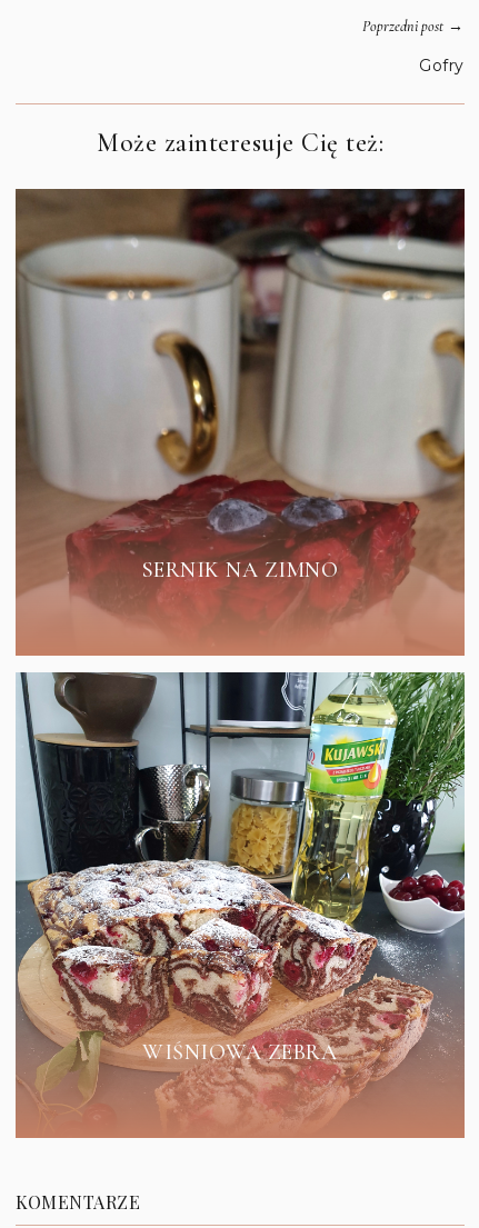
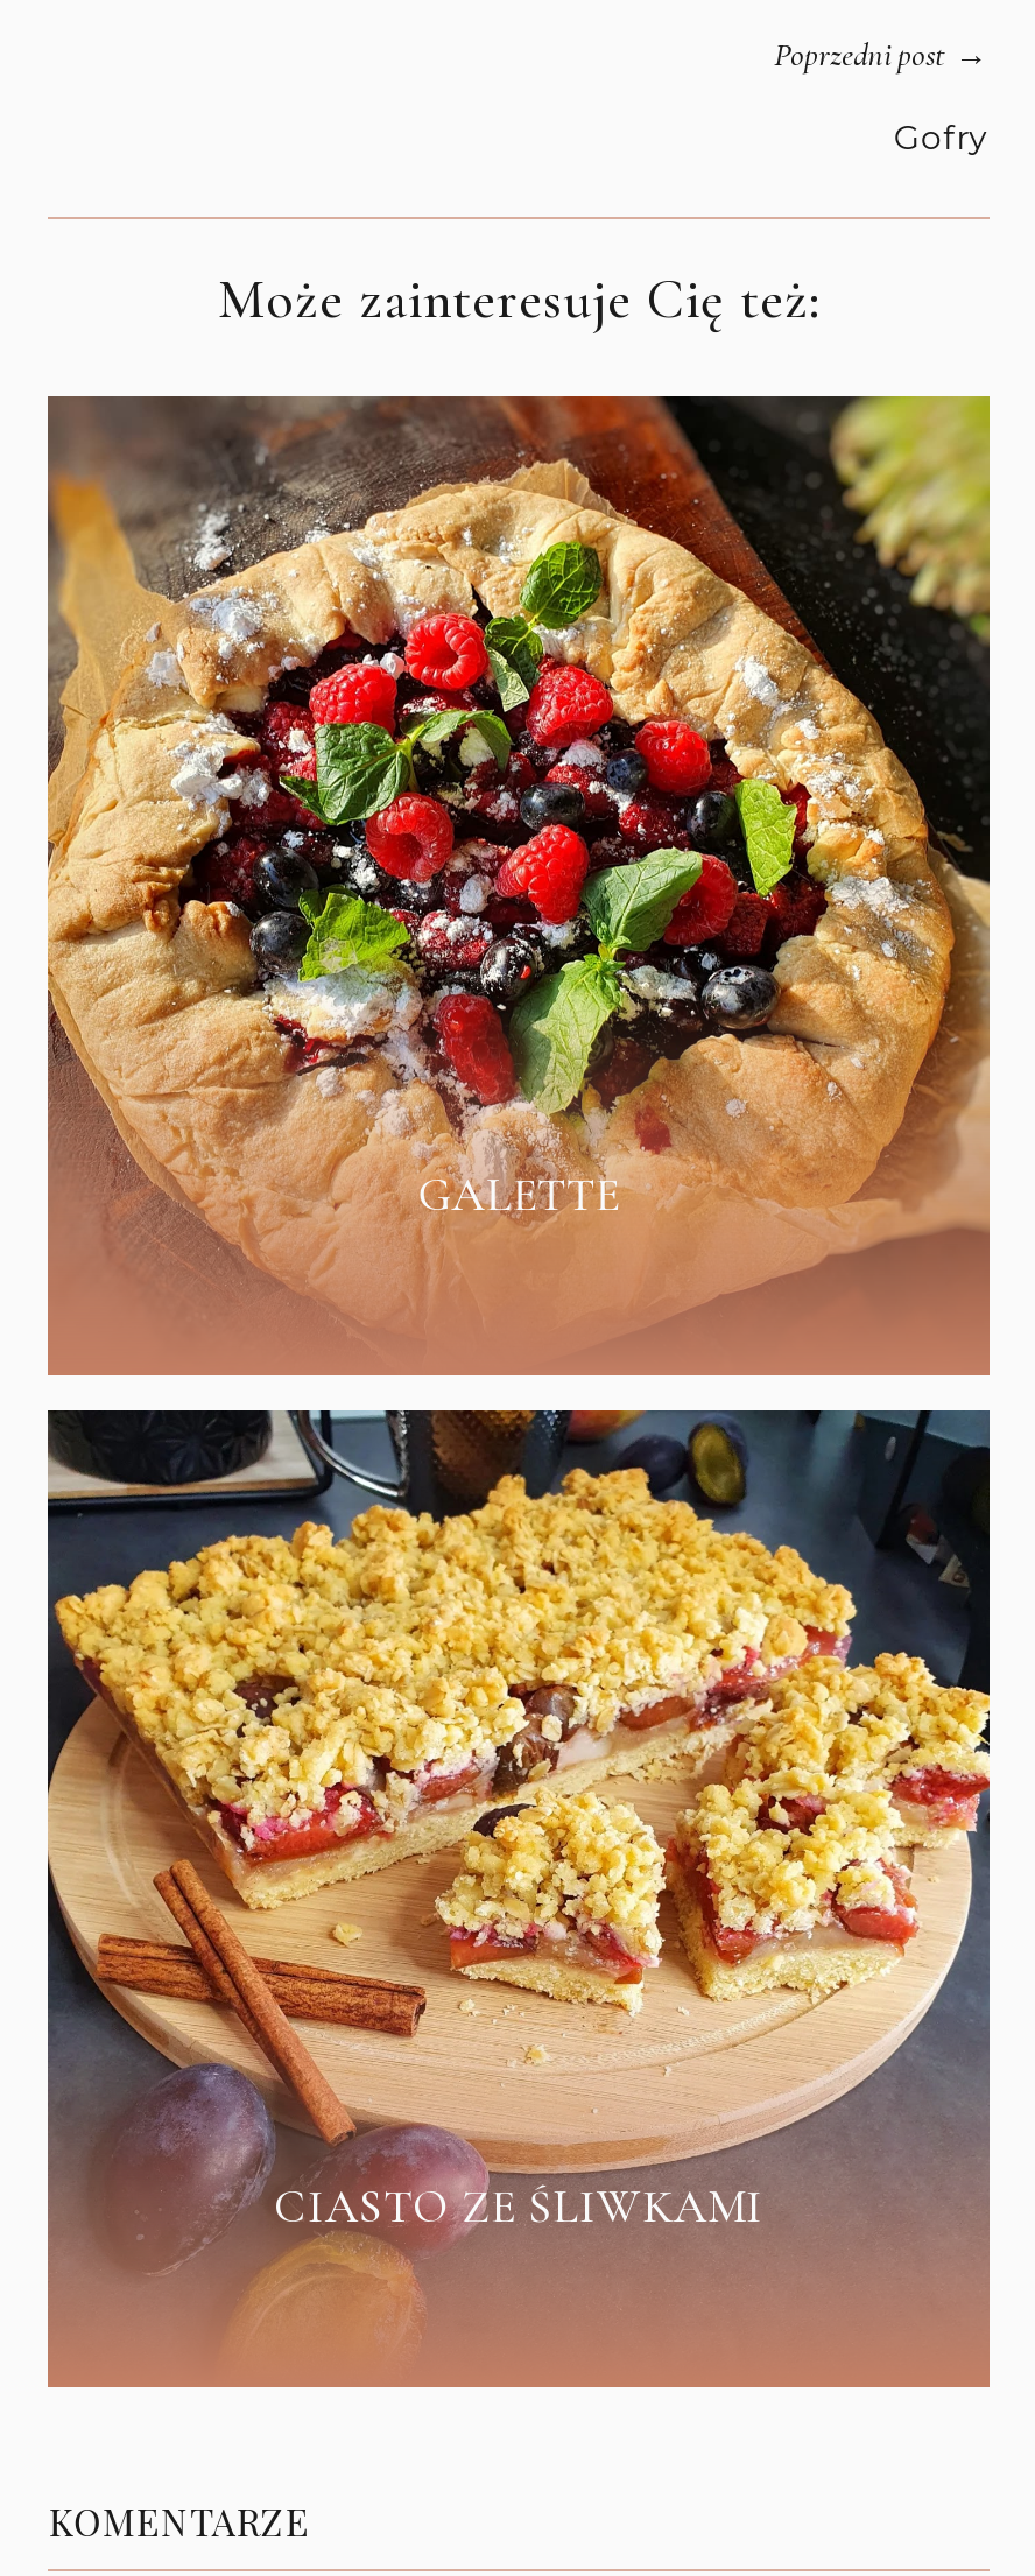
[14,188,466,628] [image] | SERNIK NA ZIMNO -> [45,394,992,1315] [image] | GALETTE
[14,671,466,1108] [image] | WIŚNIOWA ZEBRA -> [45,1408,992,2313] [image] | CIASTO ZE ŚLIWKAMI

